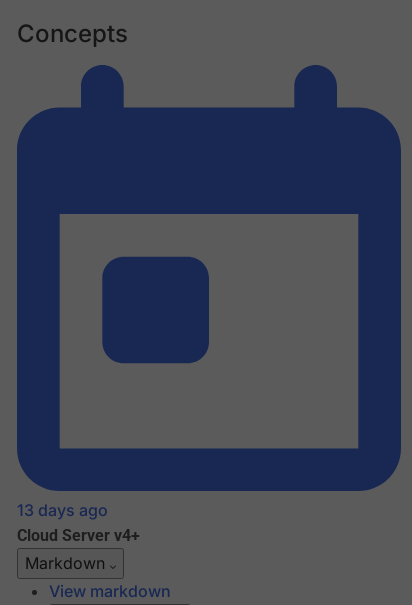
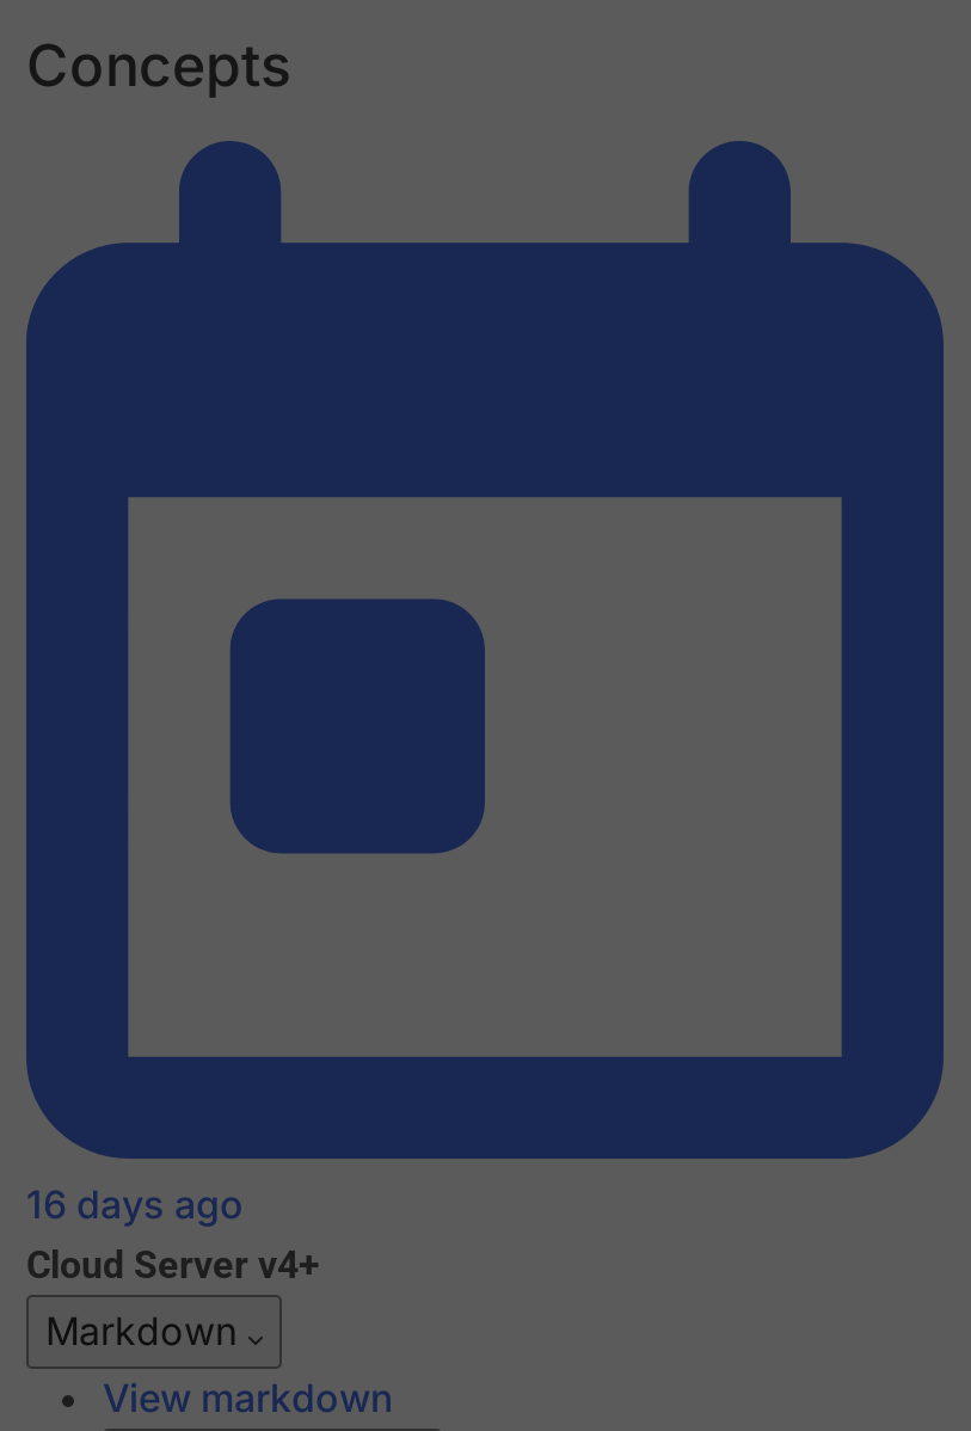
[17,500,108,520] 13 days ago -> [26,1181,244,1229] 16 days ago

